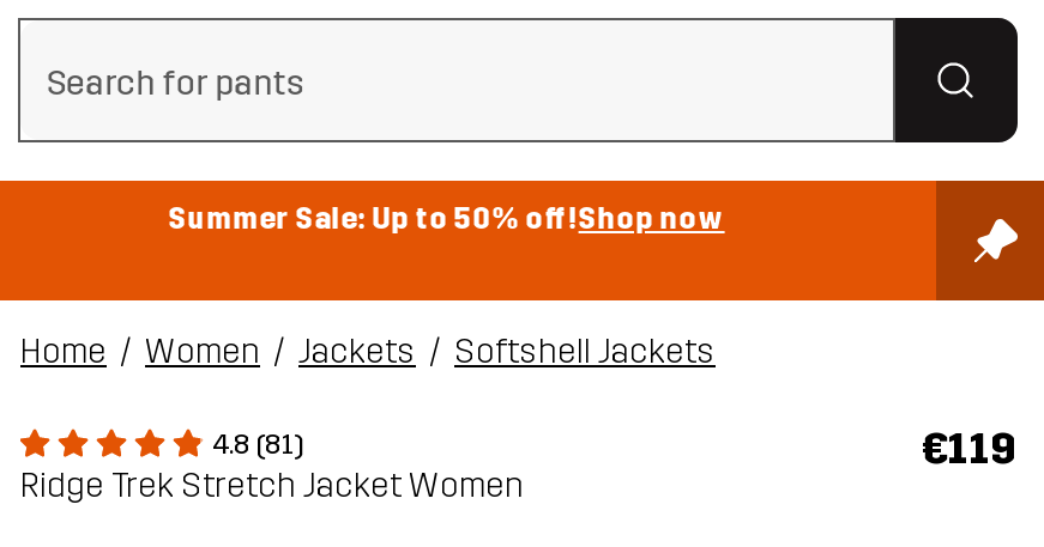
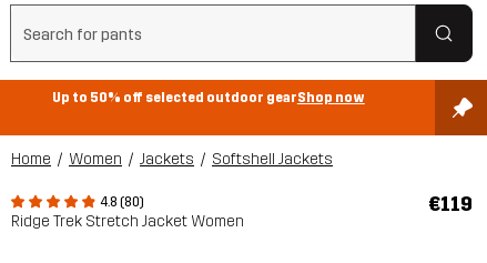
[169,201,725,235] Summer Sale: Up to 50% off!Shop now -> [52,89,365,105] Up to 50% off selected outdoor gearShop now
[212,427,303,461] 4.8 (81) -> [100,194,144,210] 4.8 (80)

